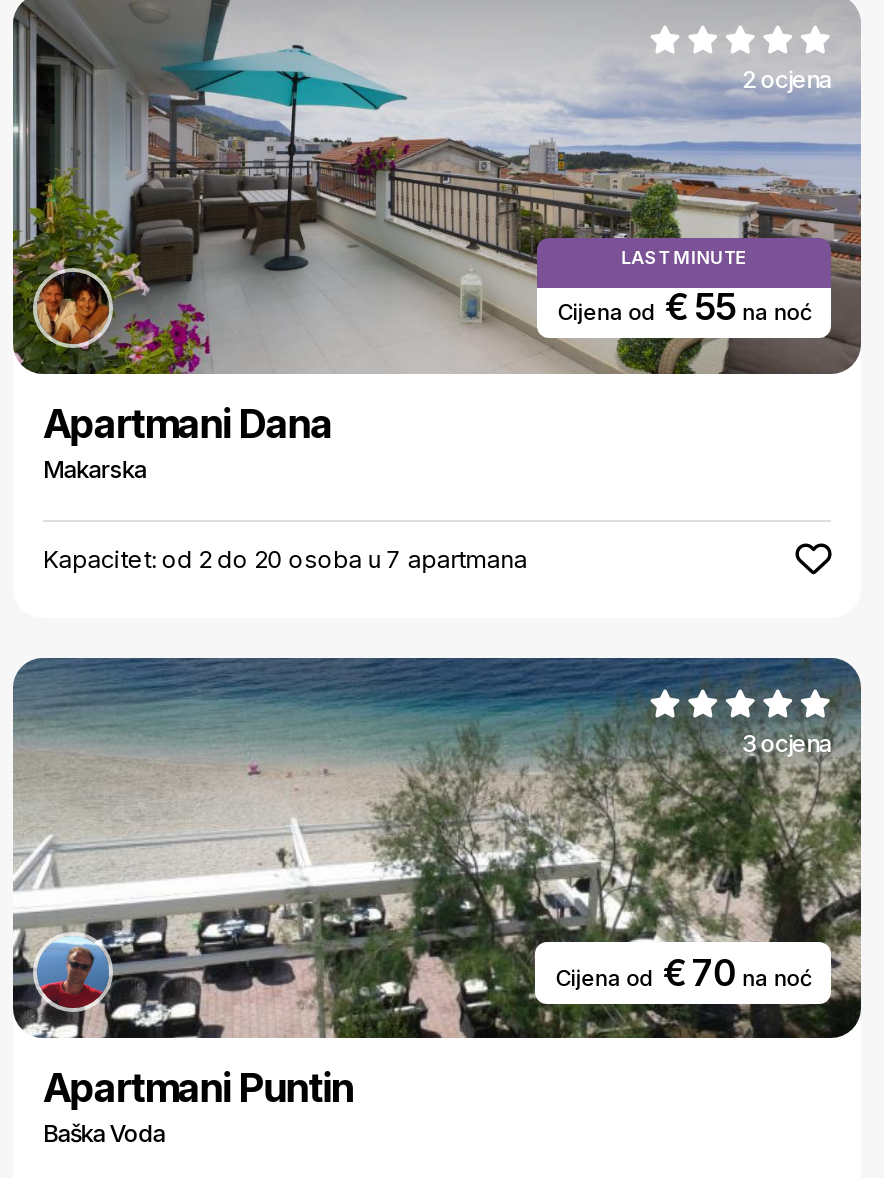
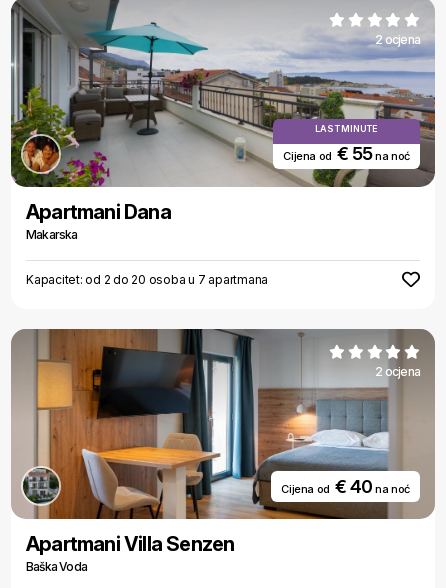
[13,656,861,1040] [image] | 3 ocjena -> [11,328,435,520] [image] | 2 ocjena
[556,952,811,994] Cijena od € 70 na noć -> [281,476,410,497] Cijena od € 40 na noć
[43,1064,353,1112] Apartmani Puntin -> [26,532,234,556] Apartmani Villa Senzen

